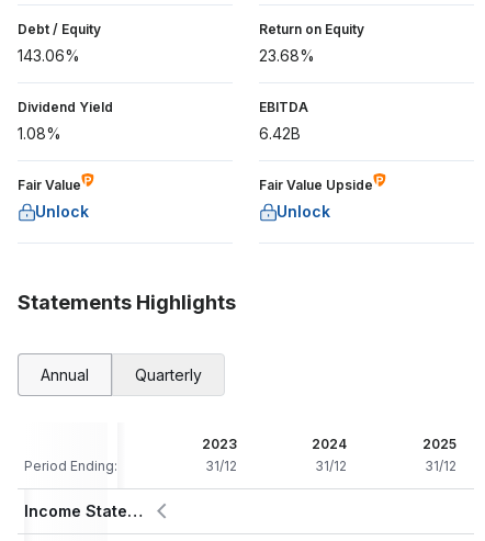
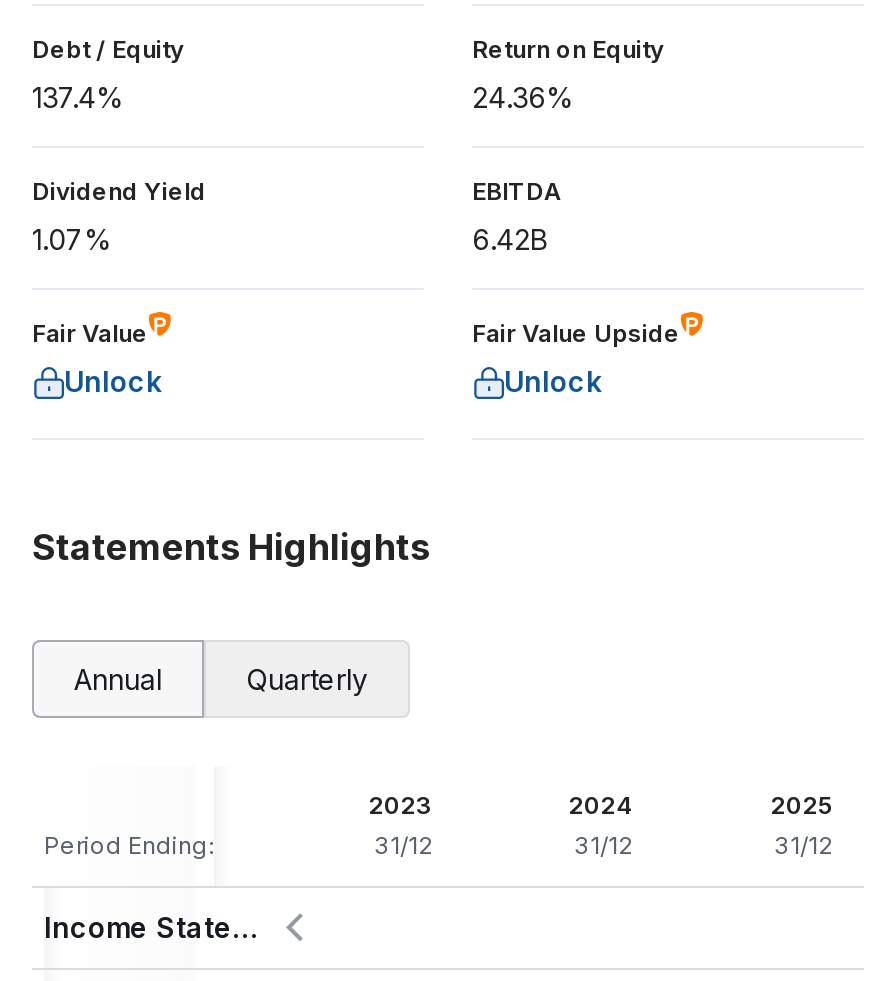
[18,46,80,65] 143.06% -> [32,80,124,114] 137.4%
[259,46,315,65] 23.68% -> [472,80,574,114] 24.36%
[18,124,61,142] 1.08% -> [32,222,112,256] 1.07%

